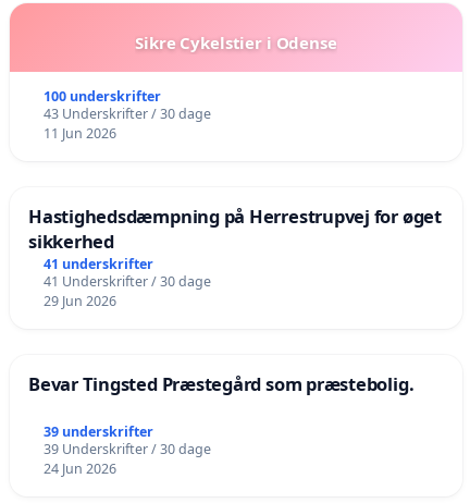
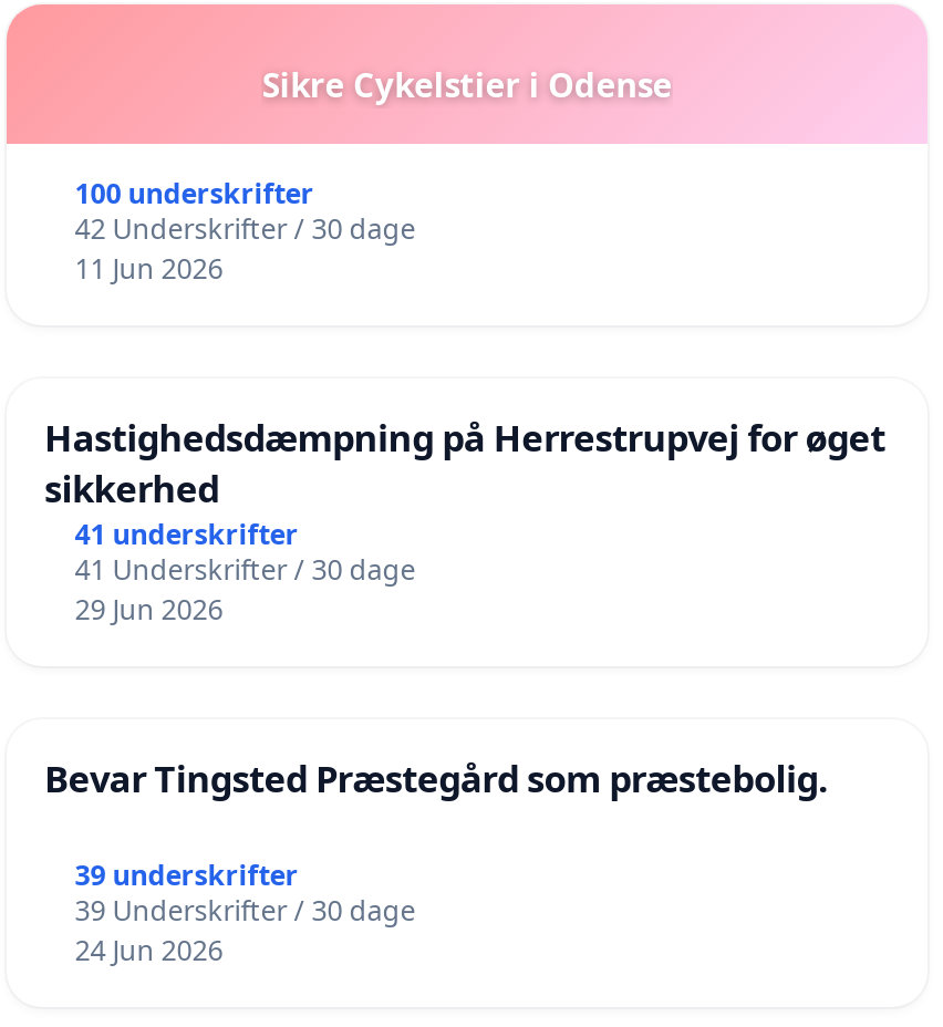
[43,105,211,124] 43 Underskrifter / 30 dage -> [75,211,416,249] 42 Underskrifter / 30 dage

